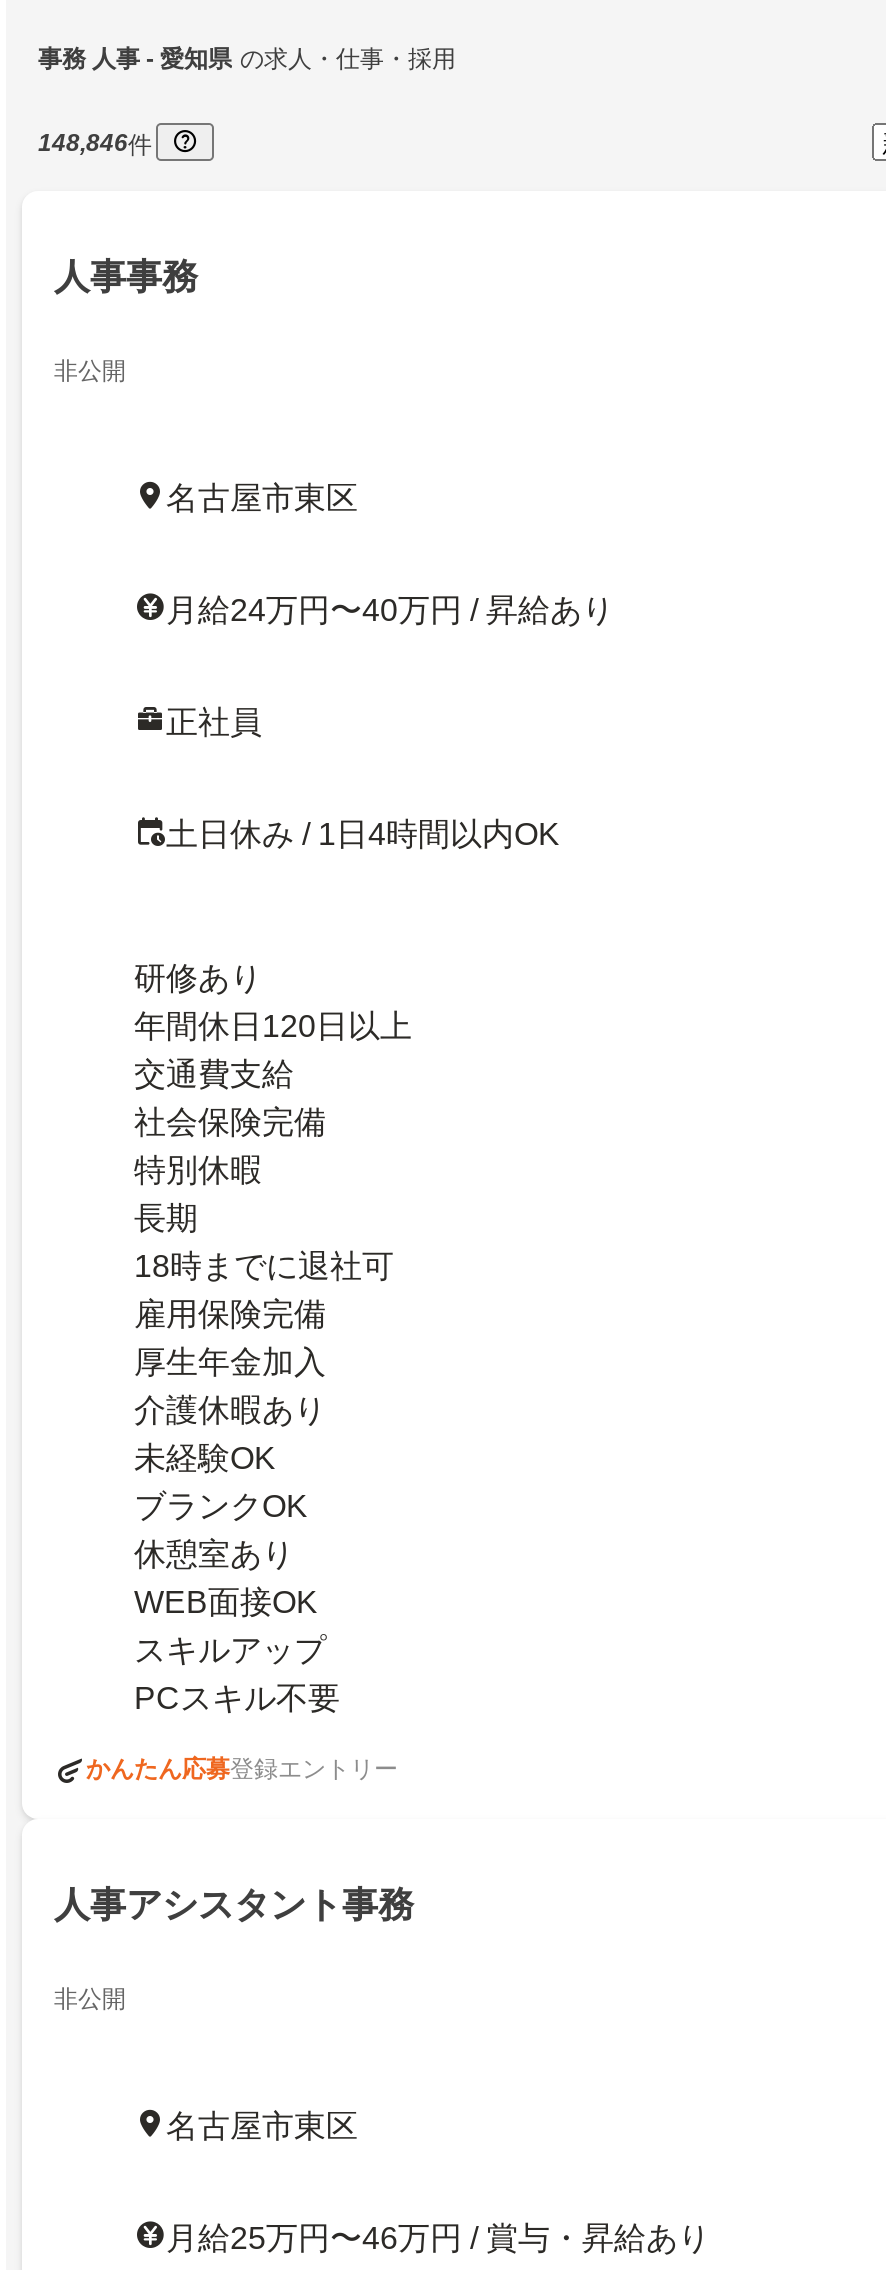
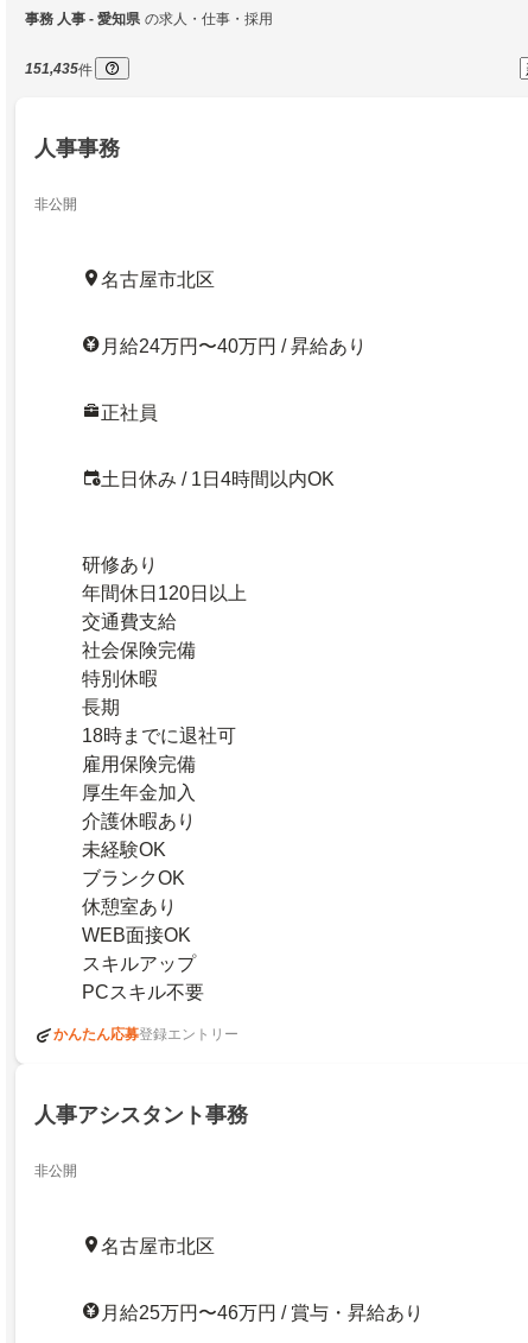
[38,129,152,160] 148,846件 -> [25,60,93,79] 151,435件
[166,481,358,515] 名古屋市東区 -> [101,269,215,289] 名古屋市北区
[166,2108,358,2142] 名古屋市東区 -> [101,1236,215,1256] 名古屋市北区

